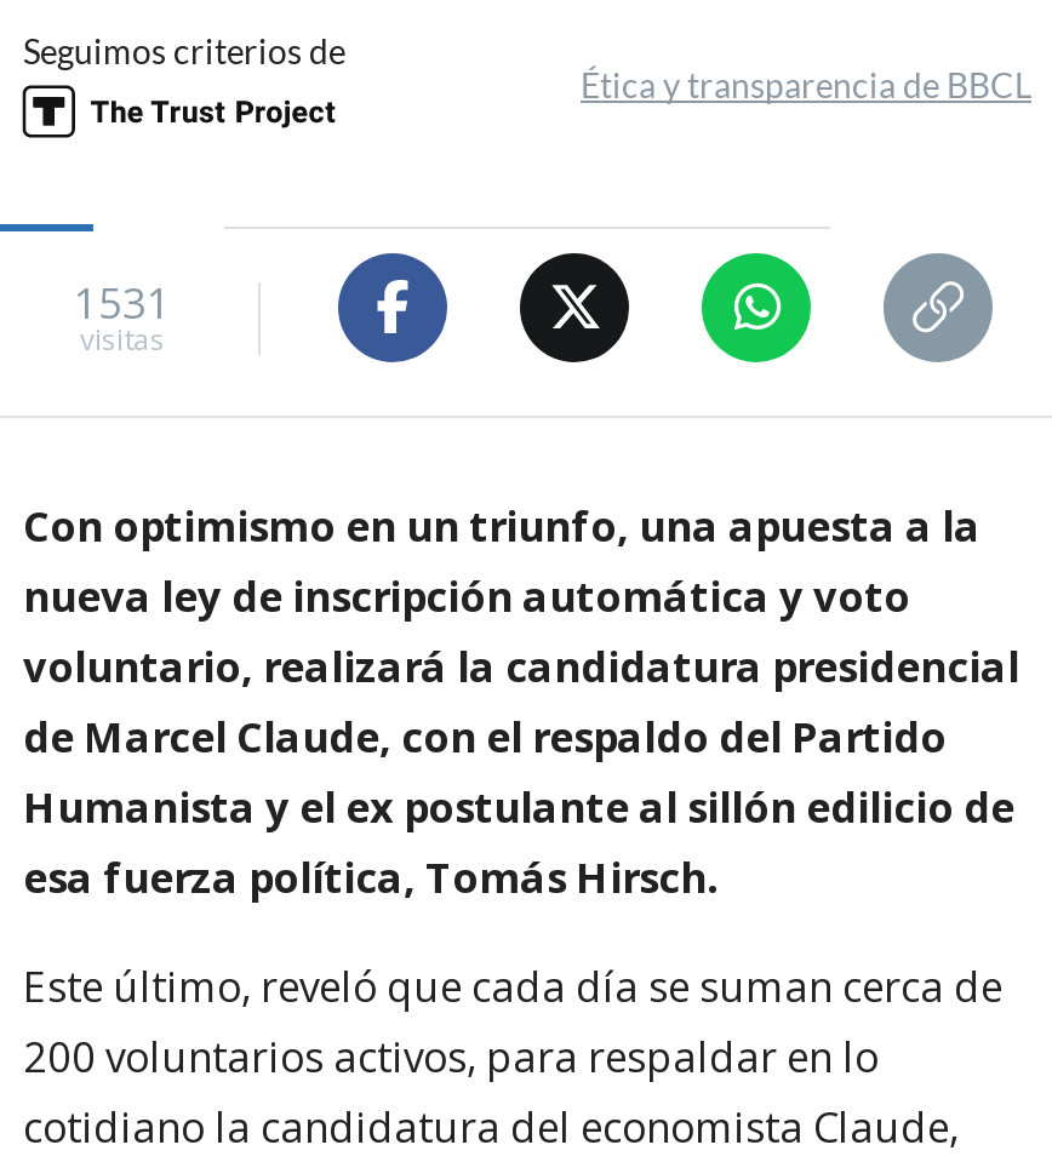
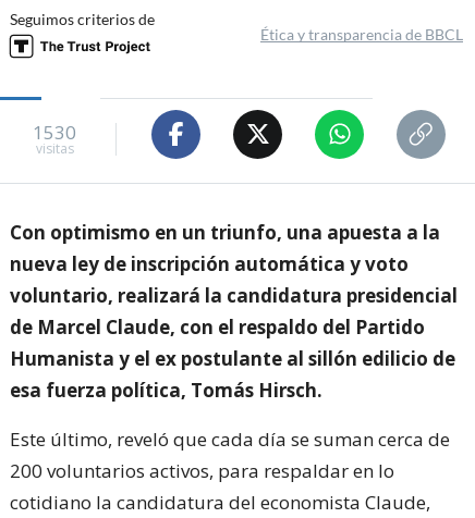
[74,276,171,332] 1531 -> [33,120,76,145] 1530

